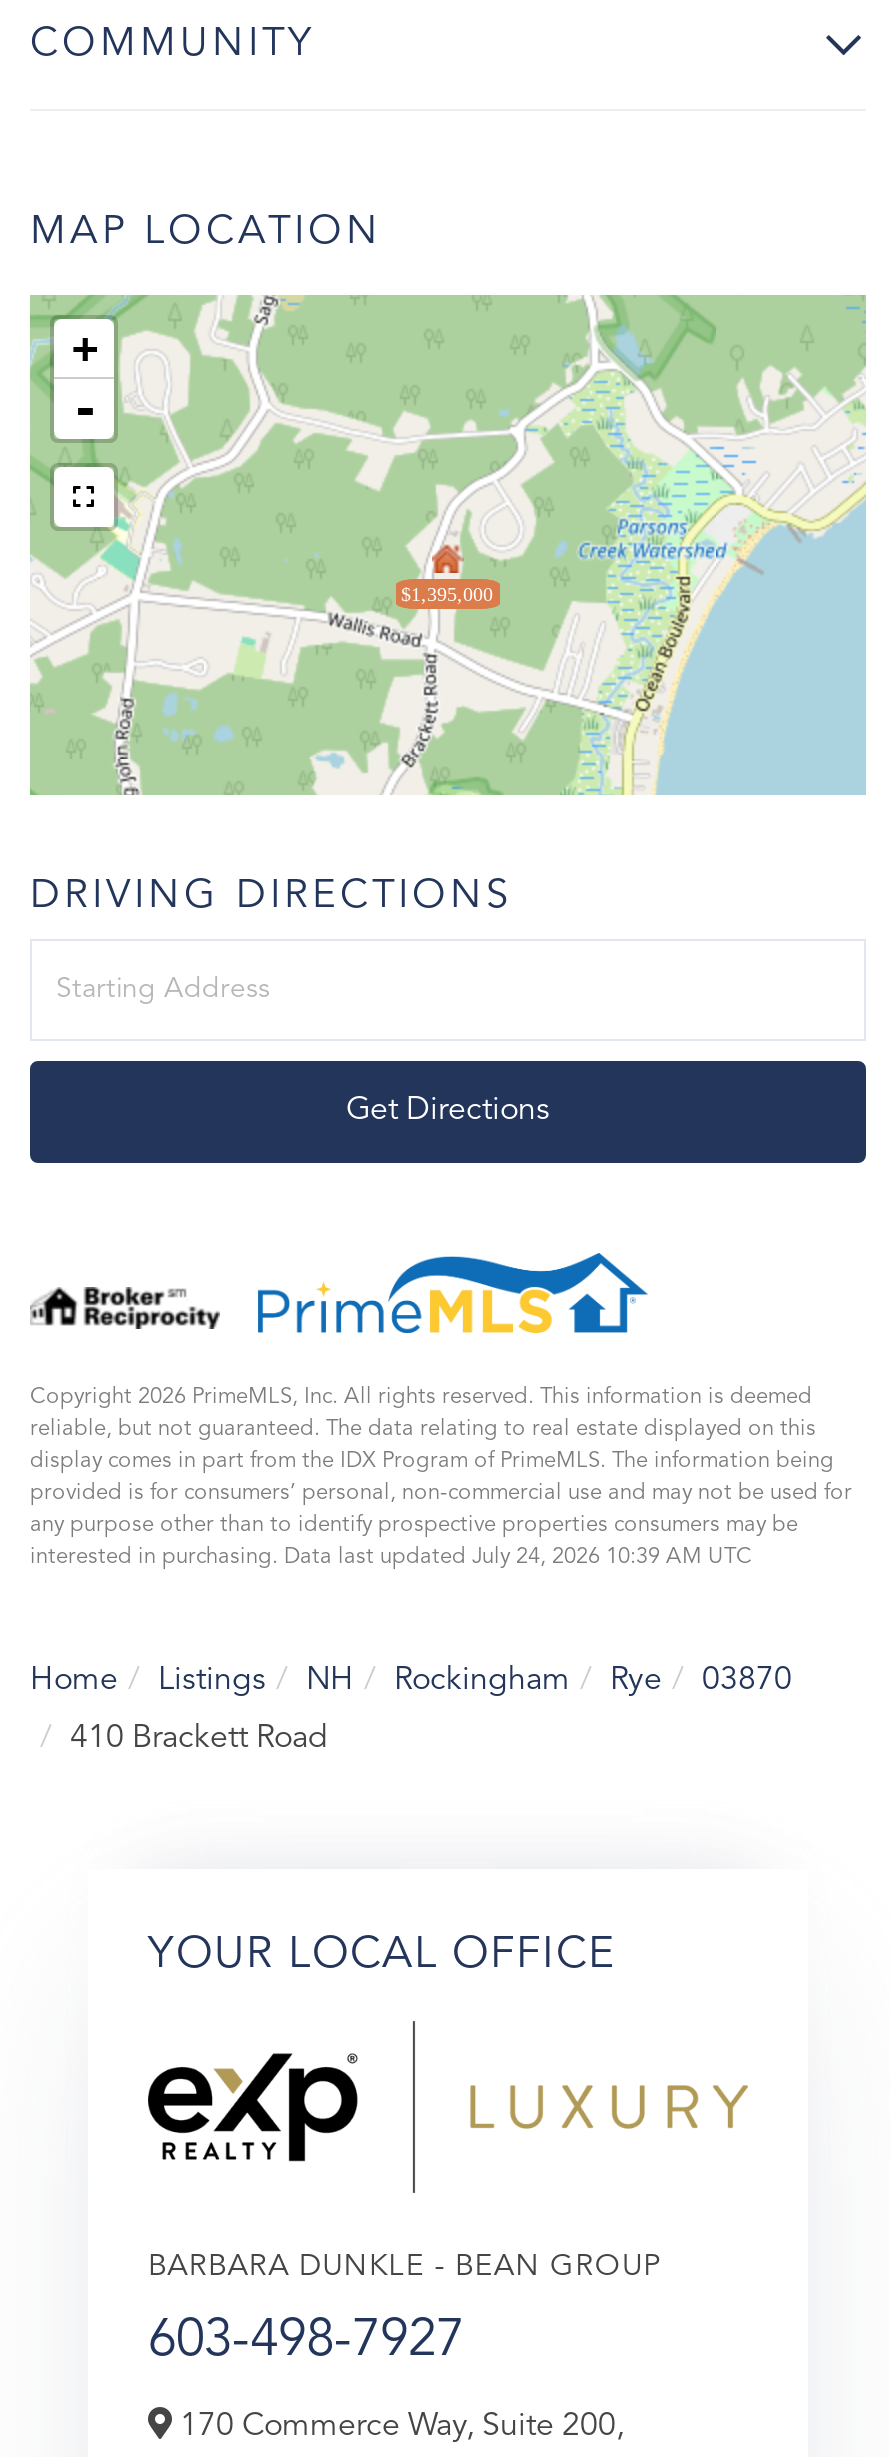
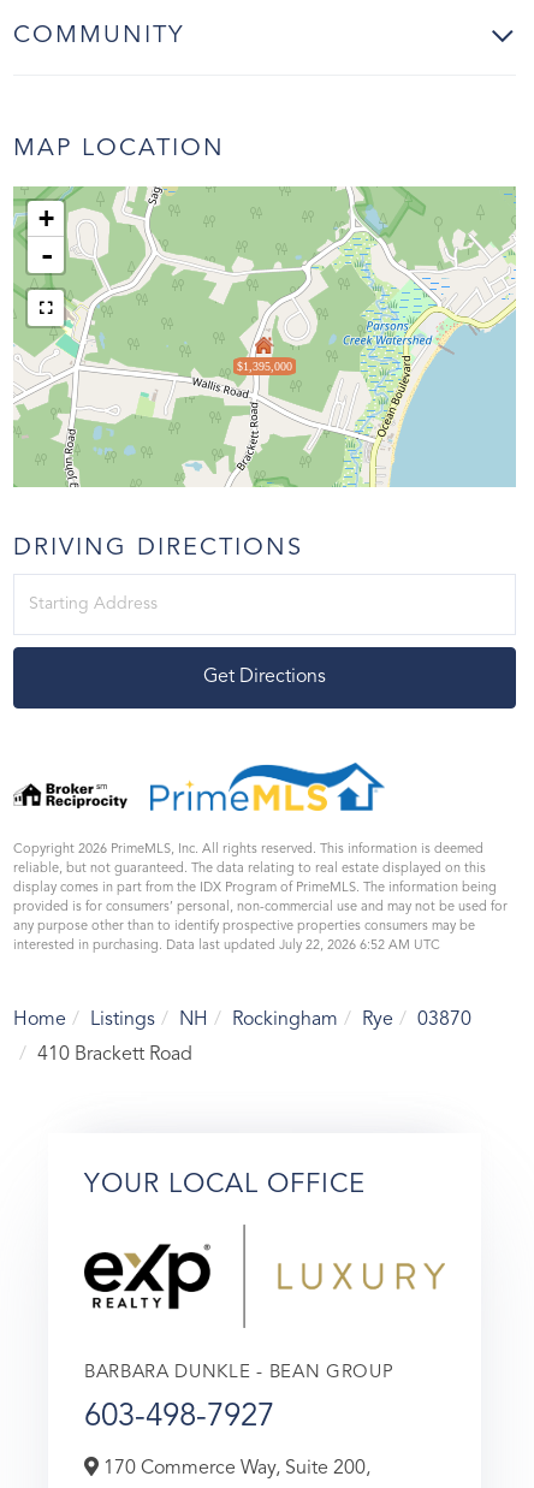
[30,1546,752,1568] interested in purchasing. Data last updated July 24, 2026 10:39 AM UTC -> [13,939,440,952] interested in purchasing. Data last updated July 22, 2026 6:52 AM UTC

